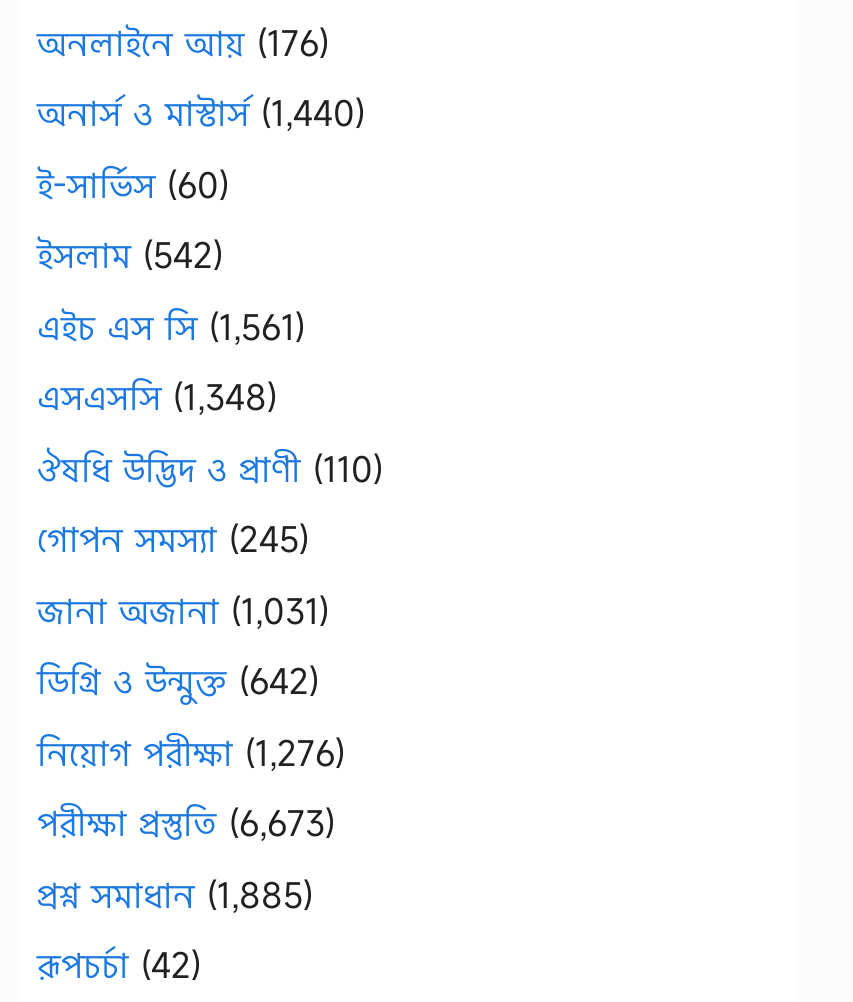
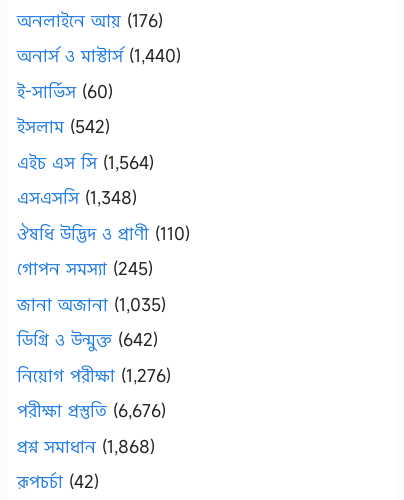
[37,303,305,349] এইচ এস সি (1,561) -> [17,150,154,173] এইচ এস সি (1,564)
[37,587,329,633] জানা অজানা (1,031) -> [17,292,166,315] জানা অজানা (1,035)
[37,800,335,846] পরীক্ষা প্রস্তুতি (6,673) -> [17,399,166,422] পরীক্ষা প্রস্তুতি (6,676)
[37,871,313,917] প্রশ্ন সমাধান (1,885) -> [17,434,155,457] প্রশ্ন সমাধান (1,868)

